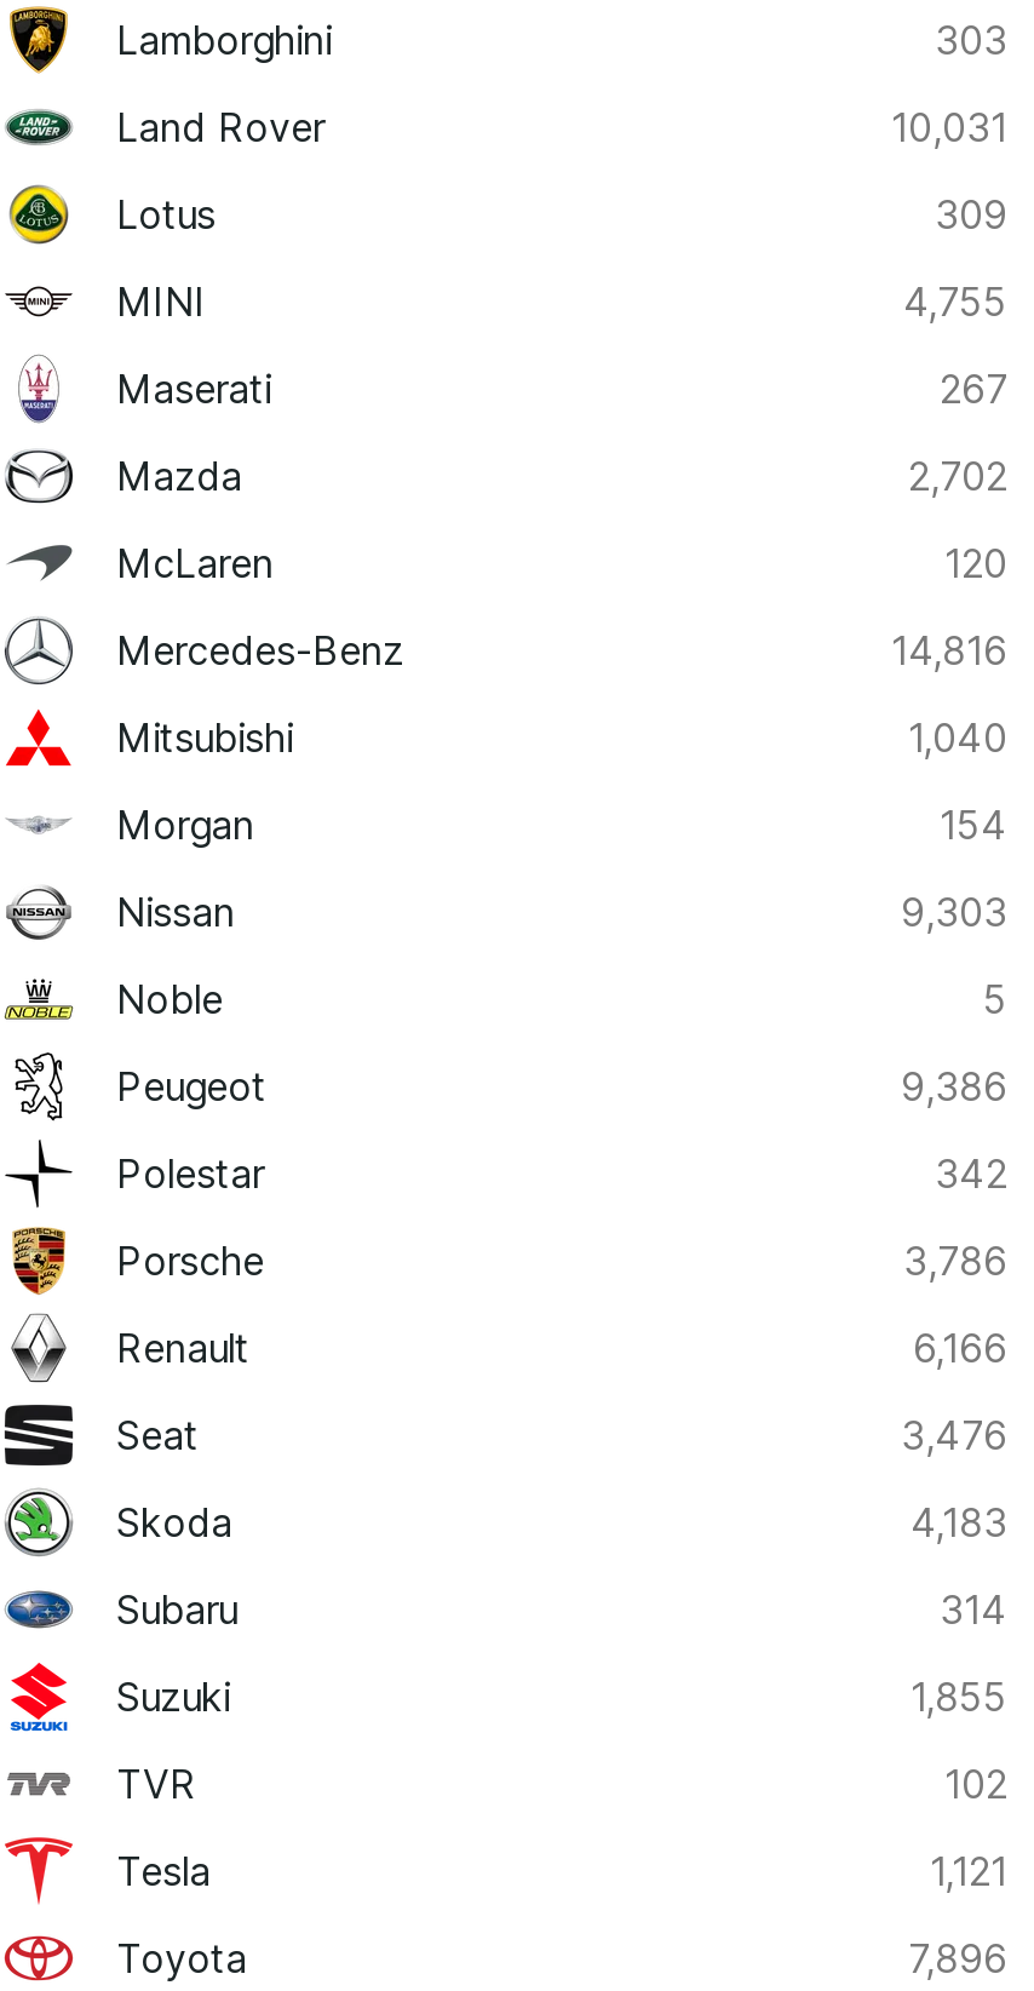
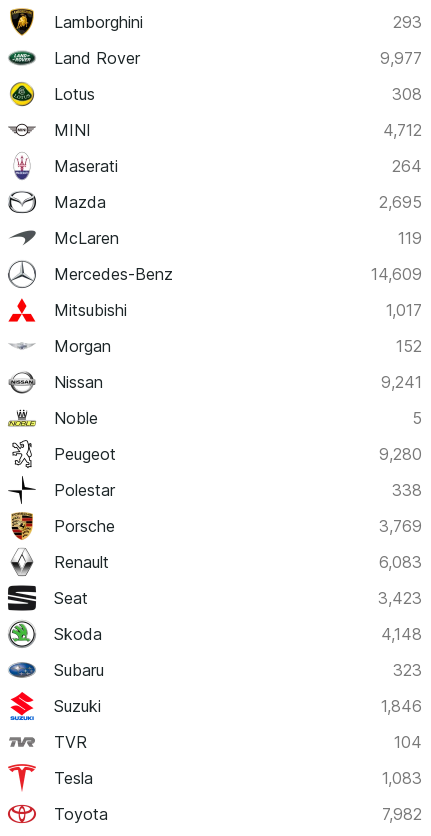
[935,15,1007,63] 303 -> [393,11,422,31] 293
[891,102,1007,150] 10,031 -> [380,47,422,67] 9,977
[935,189,1007,237] 309 -> [392,83,422,103] 308
[903,276,1007,325] 4,755 -> [383,119,422,139] 4,712
[940,363,1007,412] 267 -> [392,155,422,175] 264
[908,451,1007,499] 2,702 -> [379,191,422,211] 2,695
[944,538,1007,586] 120 -> [398,227,422,247] 119
[891,625,1007,673] 14,816 -> [371,263,422,283] 14,609
[908,712,1007,761] 1,040 -> [386,299,422,319] 1,017
[940,799,1007,848] 154 -> [396,335,422,355] 152
[901,887,1007,935] 9,303 -> [381,371,422,391] 9,241
[901,1061,1007,1109] 9,386 -> [379,443,422,463] 9,280
[935,1148,1007,1197] 342 -> [392,479,422,499] 338
[903,1235,1007,1284] 3,786 -> [379,515,422,535] 3,769
[913,1322,1007,1371] 6,166 -> [379,551,422,571] 6,083
[901,1410,1007,1458] 3,476 -> [378,587,422,607] 3,423
[911,1497,1007,1545] 4,183 -> [381,623,422,643] 4,148
[940,1584,1007,1633] 314 -> [393,659,422,679] 323
[911,1671,1007,1720] 1,855 -> [381,695,422,715] 1,846
[944,1758,1007,1807] 102 -> [394,731,422,751] 104
[930,1846,1007,1894] 1,121 -> [382,767,422,787] 1,083
[908,1933,1007,1981] 7,896 -> [382,803,422,823] 7,982

